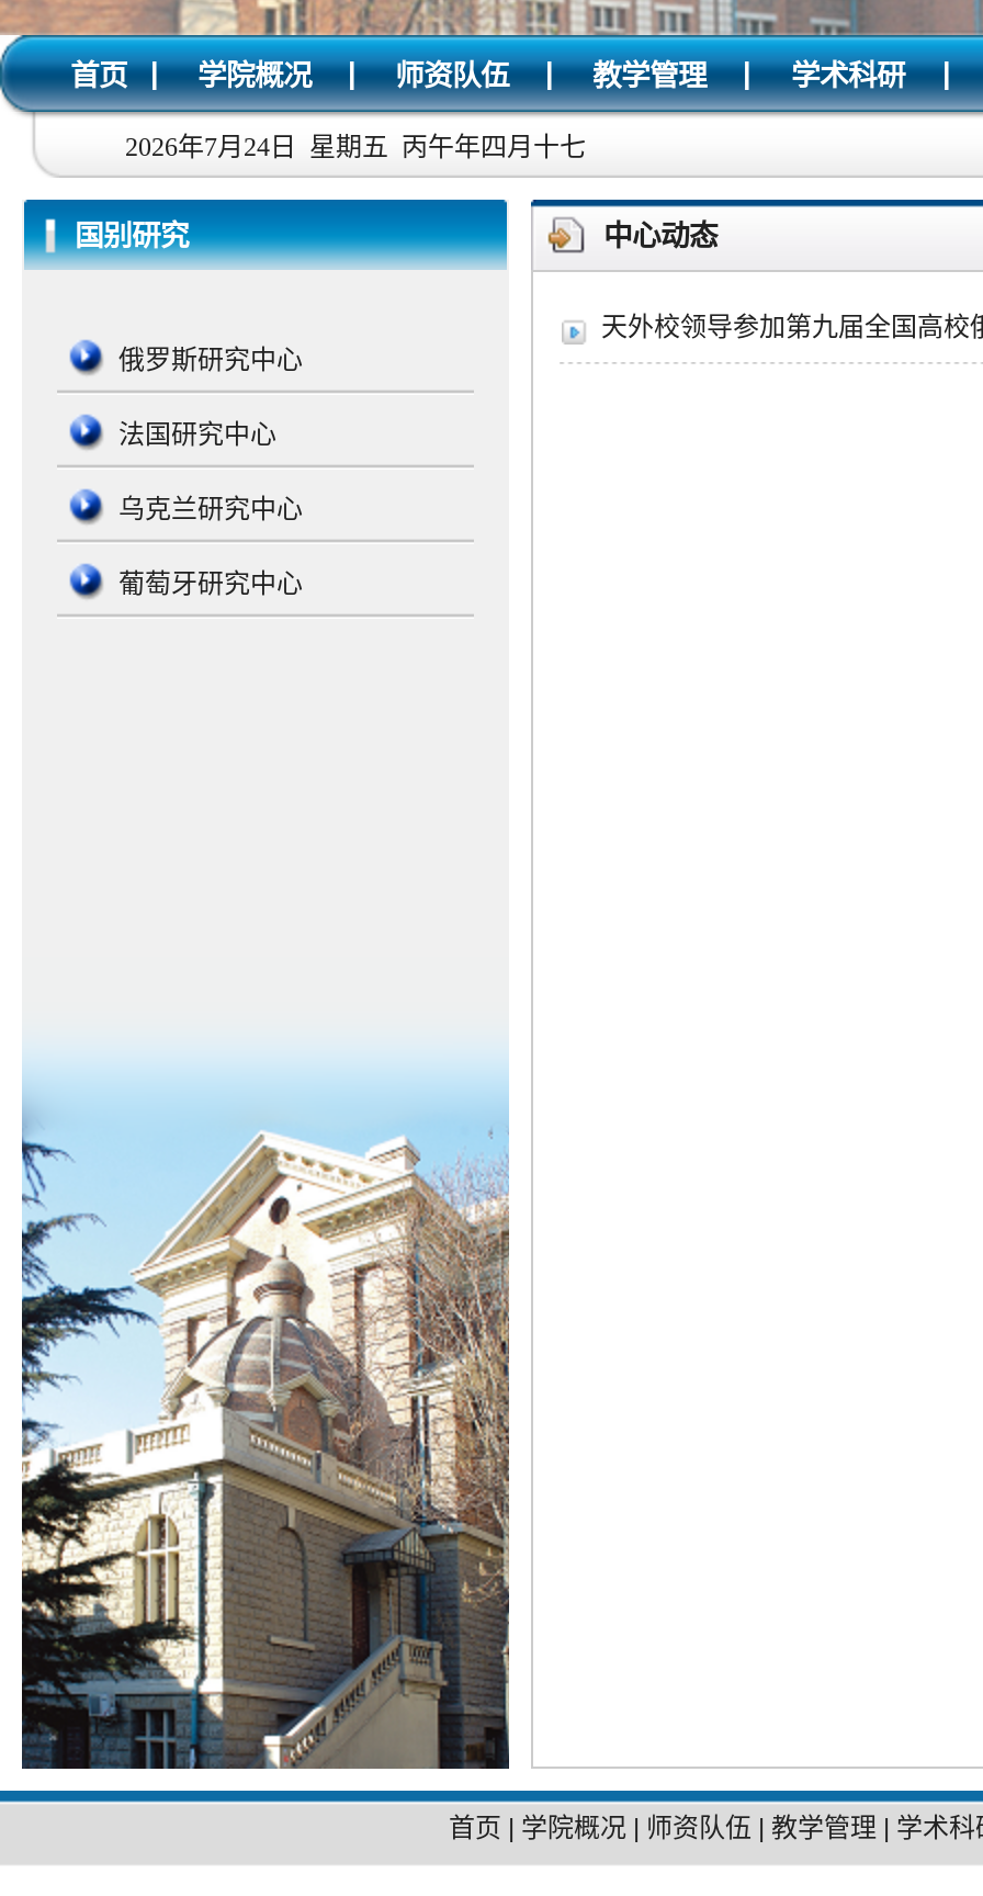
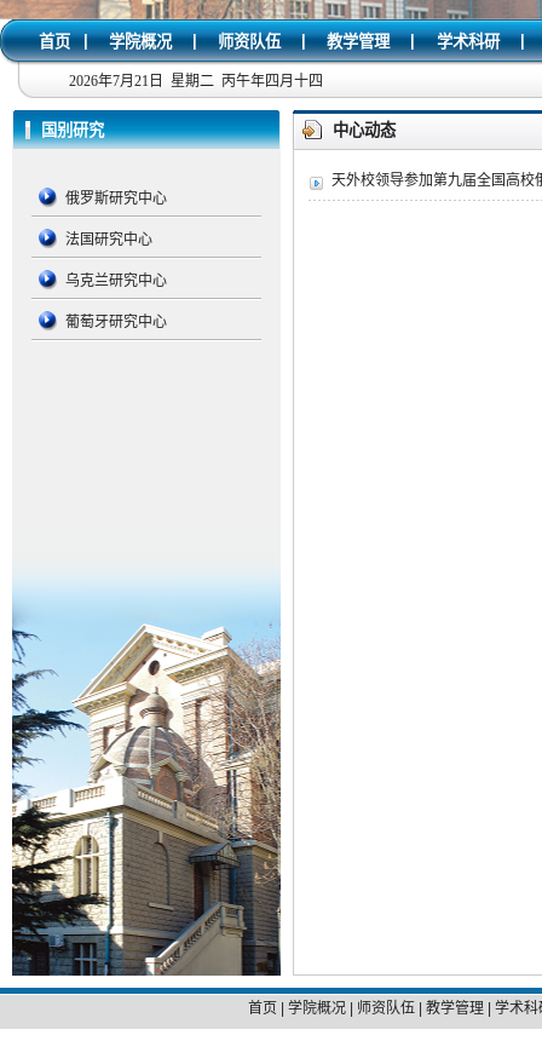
[125,132,586,162] 2026年7月24日 星期五 丙午年四月十七 -> [69,73,323,90] 2026年7月21日 星期二 丙午年四月十四

